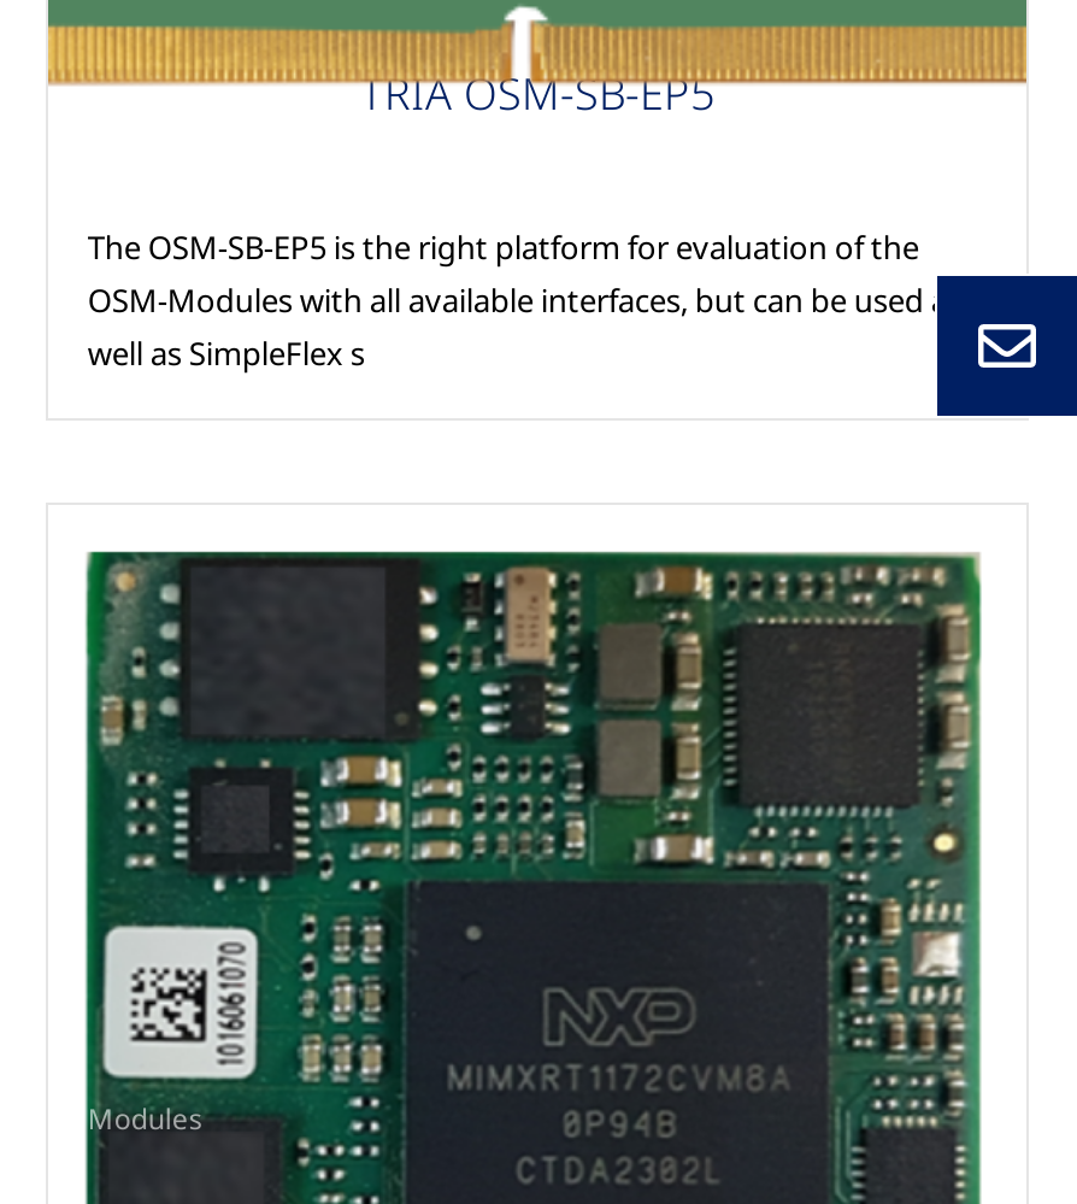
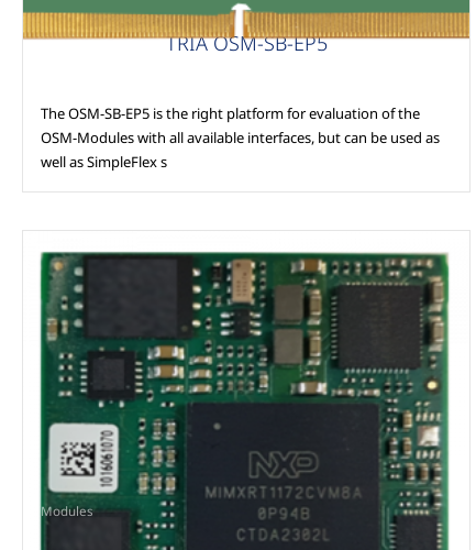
[935,274,1070,418] [image] -> none

